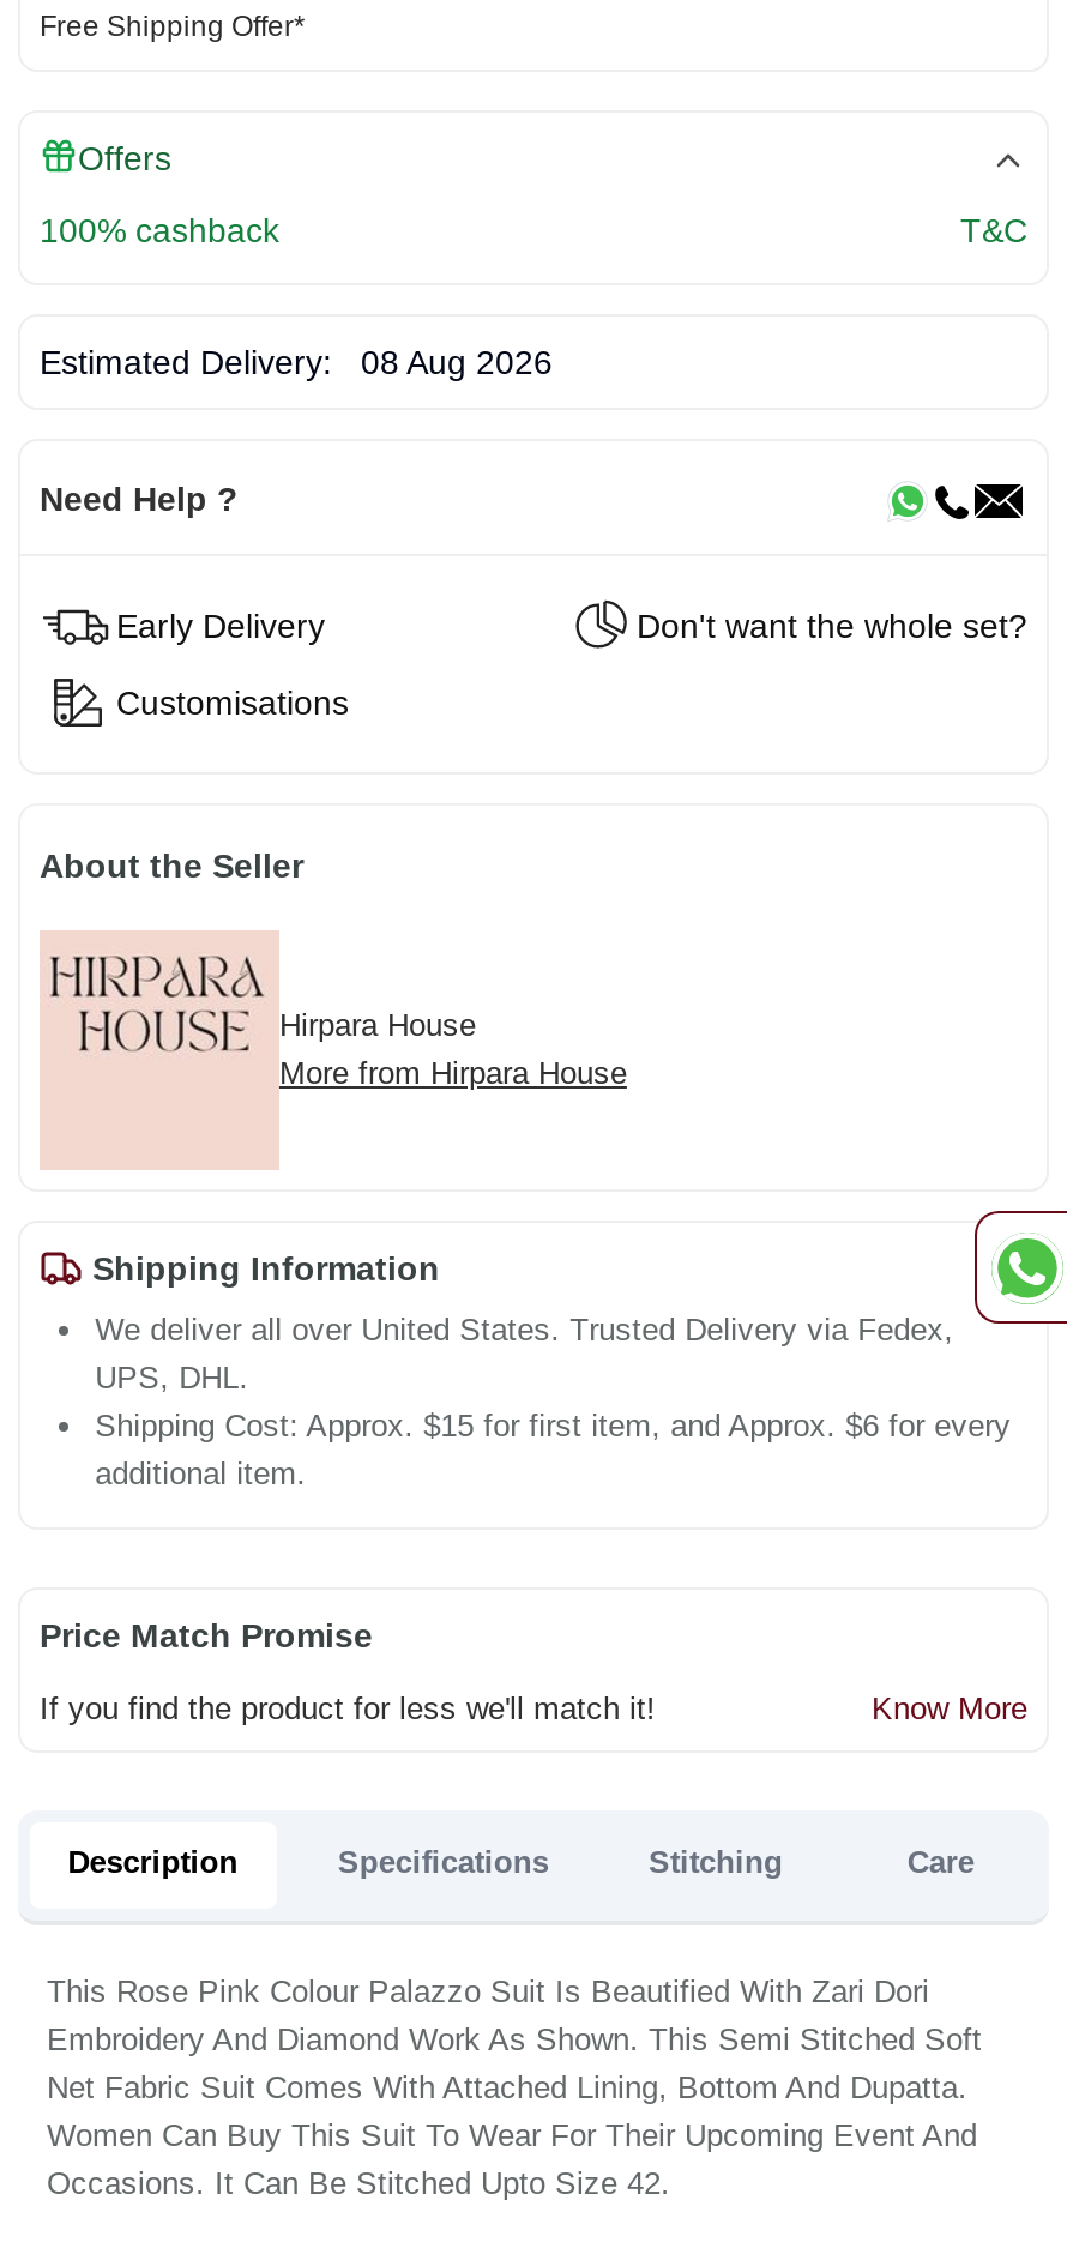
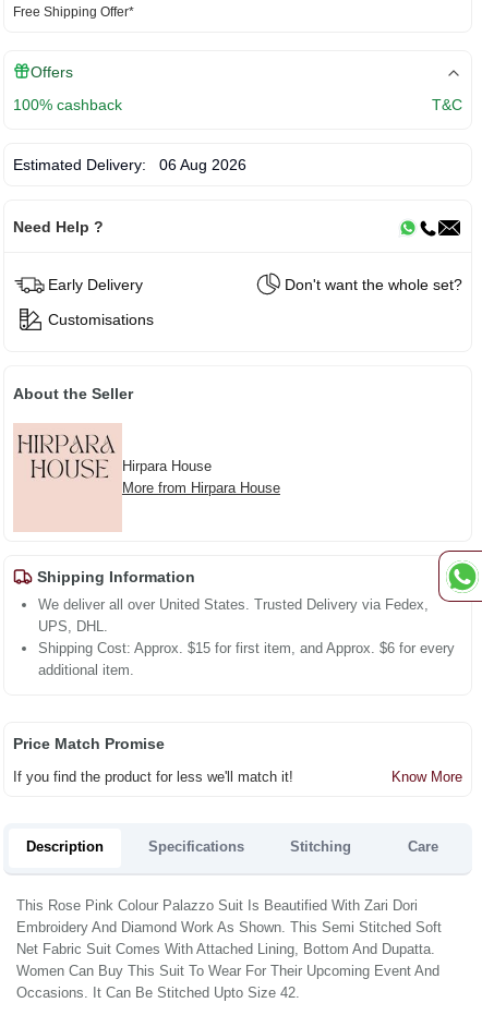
[40,342,553,380] Estimated Delivery: 08 Aug 2026 -> [13,155,246,173] Estimated Delivery: 06 Aug 2026

